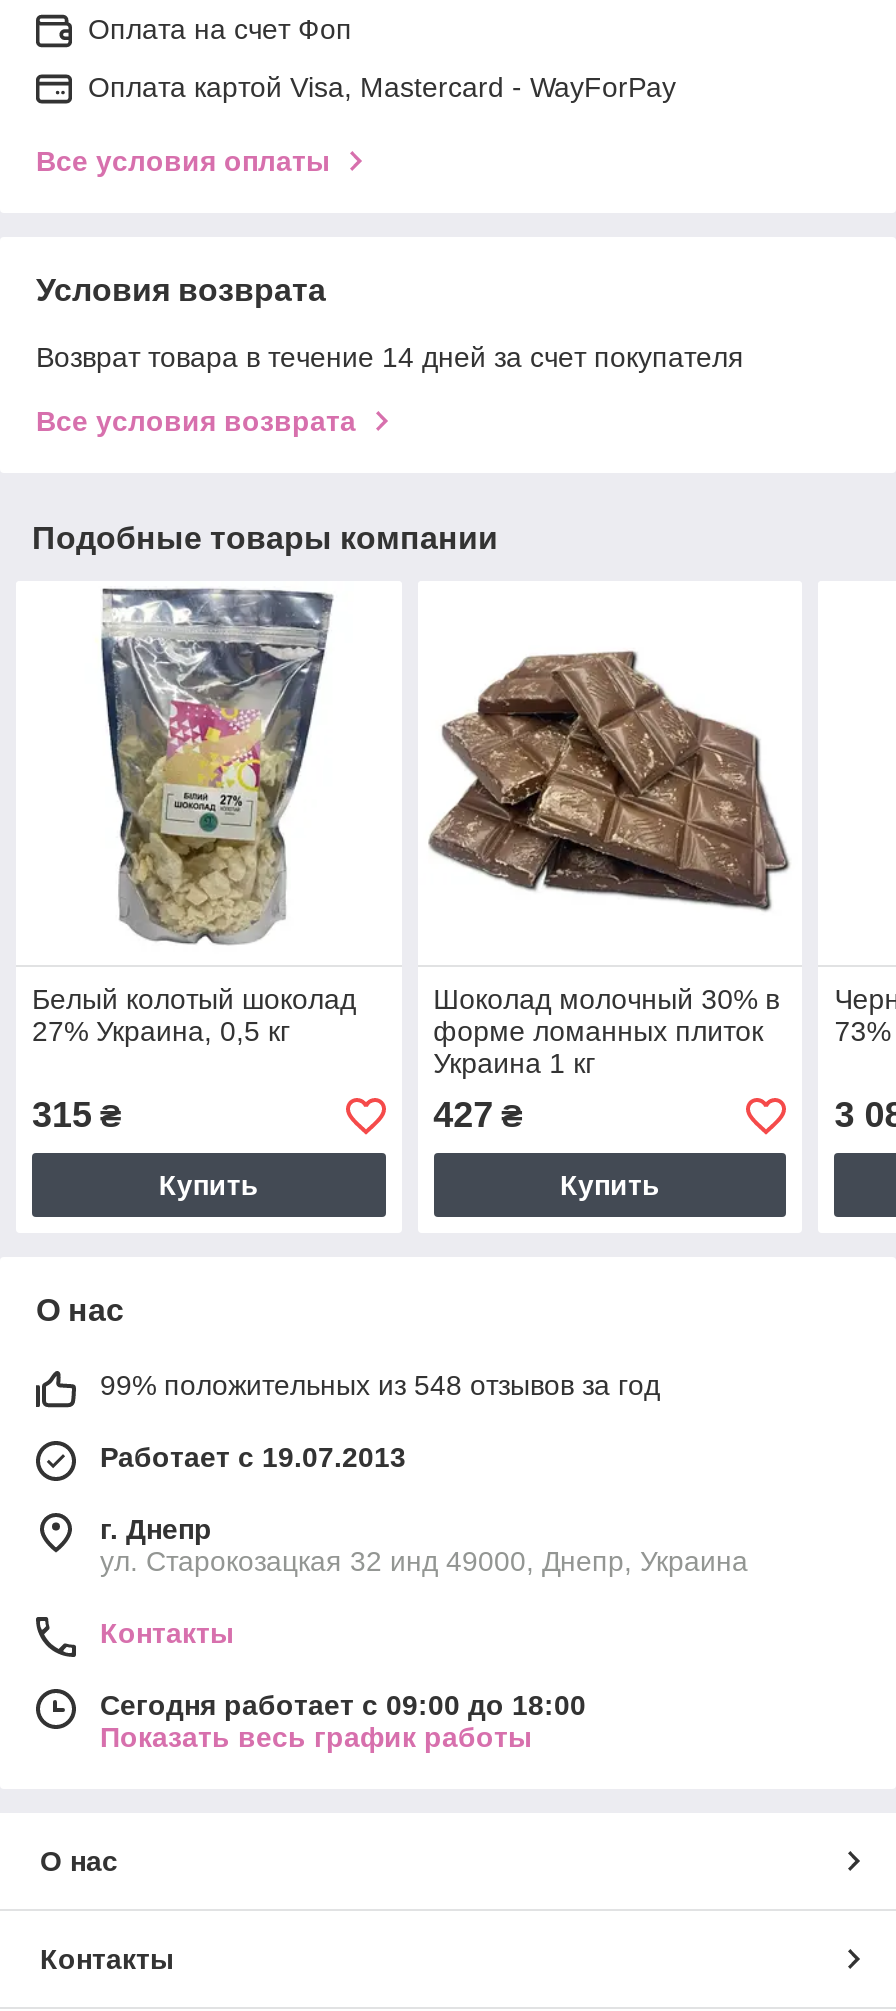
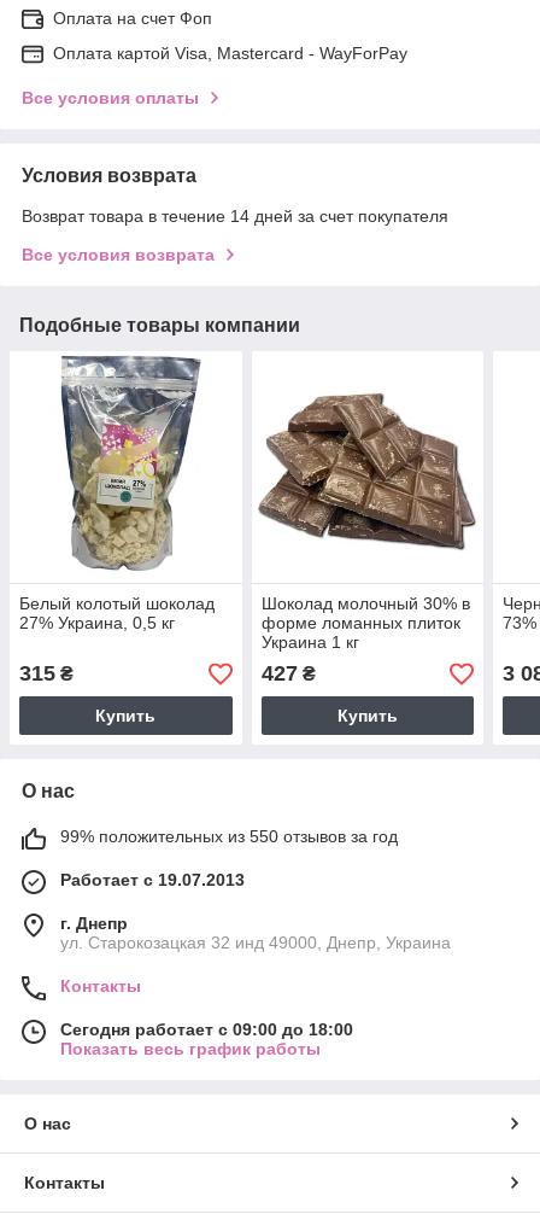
[100,1370,660,1402] 99% положительных из 548 отзывов за год -> [60,827,398,846] 99% положительных из 550 отзывов за год

